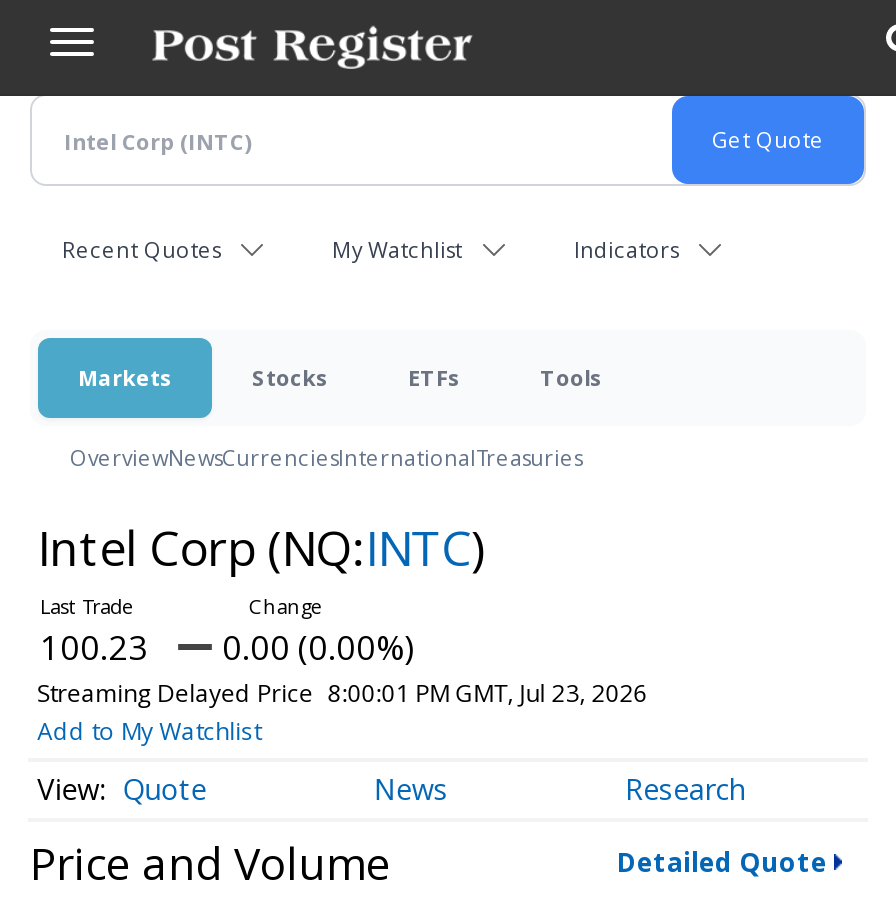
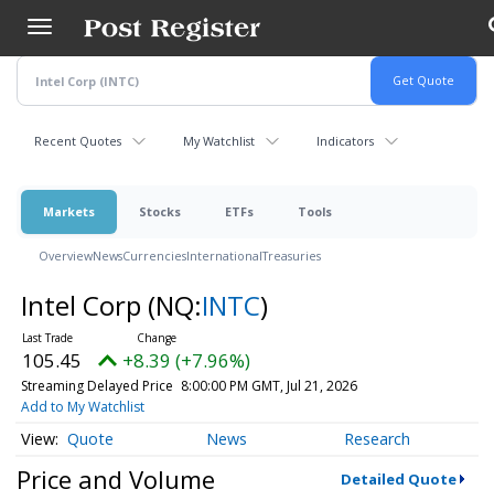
[40,624,148,670] 100.23 -> [22,348,82,373] 105.45
[222,624,414,670] 0.00 (0.00%) -> [122,348,250,373] +8.39 (+7.96%)
[37,676,648,710] Streaming Delayed Price 8:00:01 PM GMT, Jul 23, 2026 -> [21,376,357,395] Streaming Delayed Price 8:00:00 PM GMT, Jul 21, 2026

